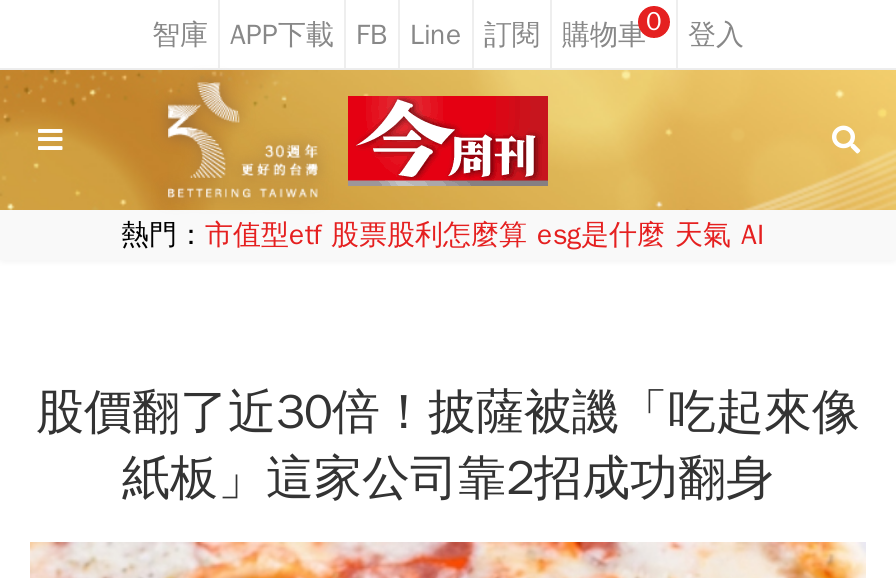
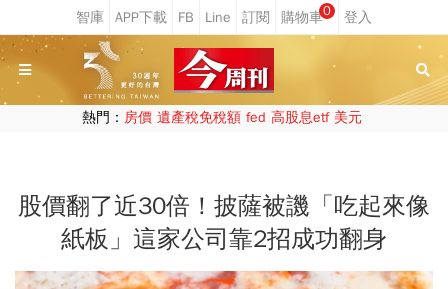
[121,218,765,252] 熱門：市值型etf 股票股利怎麼算 esg是什麼 天氣 AI -> [81,109,361,126] 熱門：房價 遺產稅免稅額 fed 高股息etf 美元

